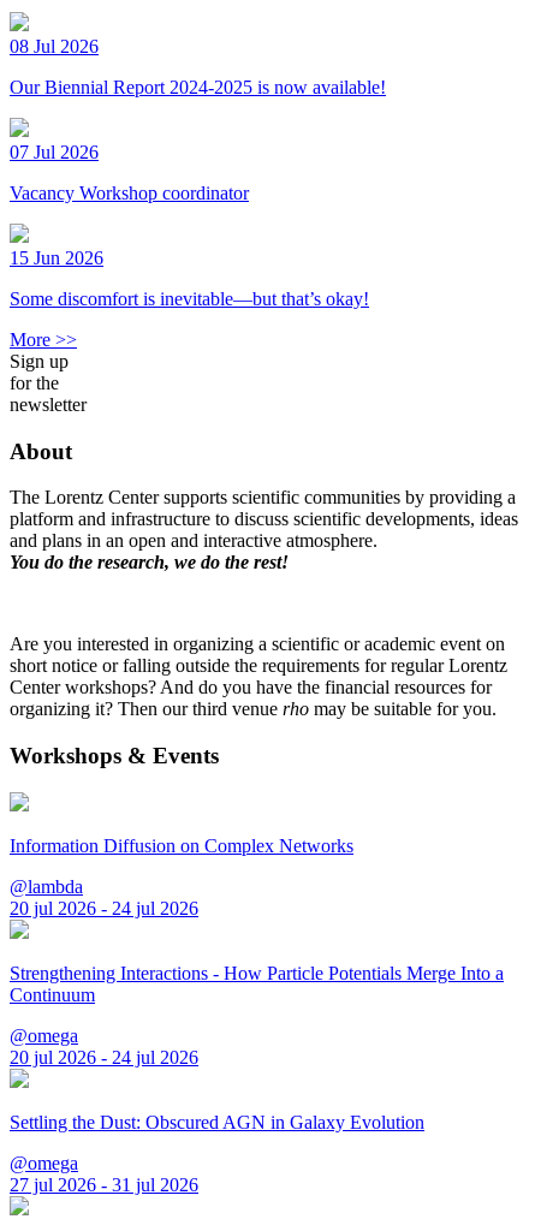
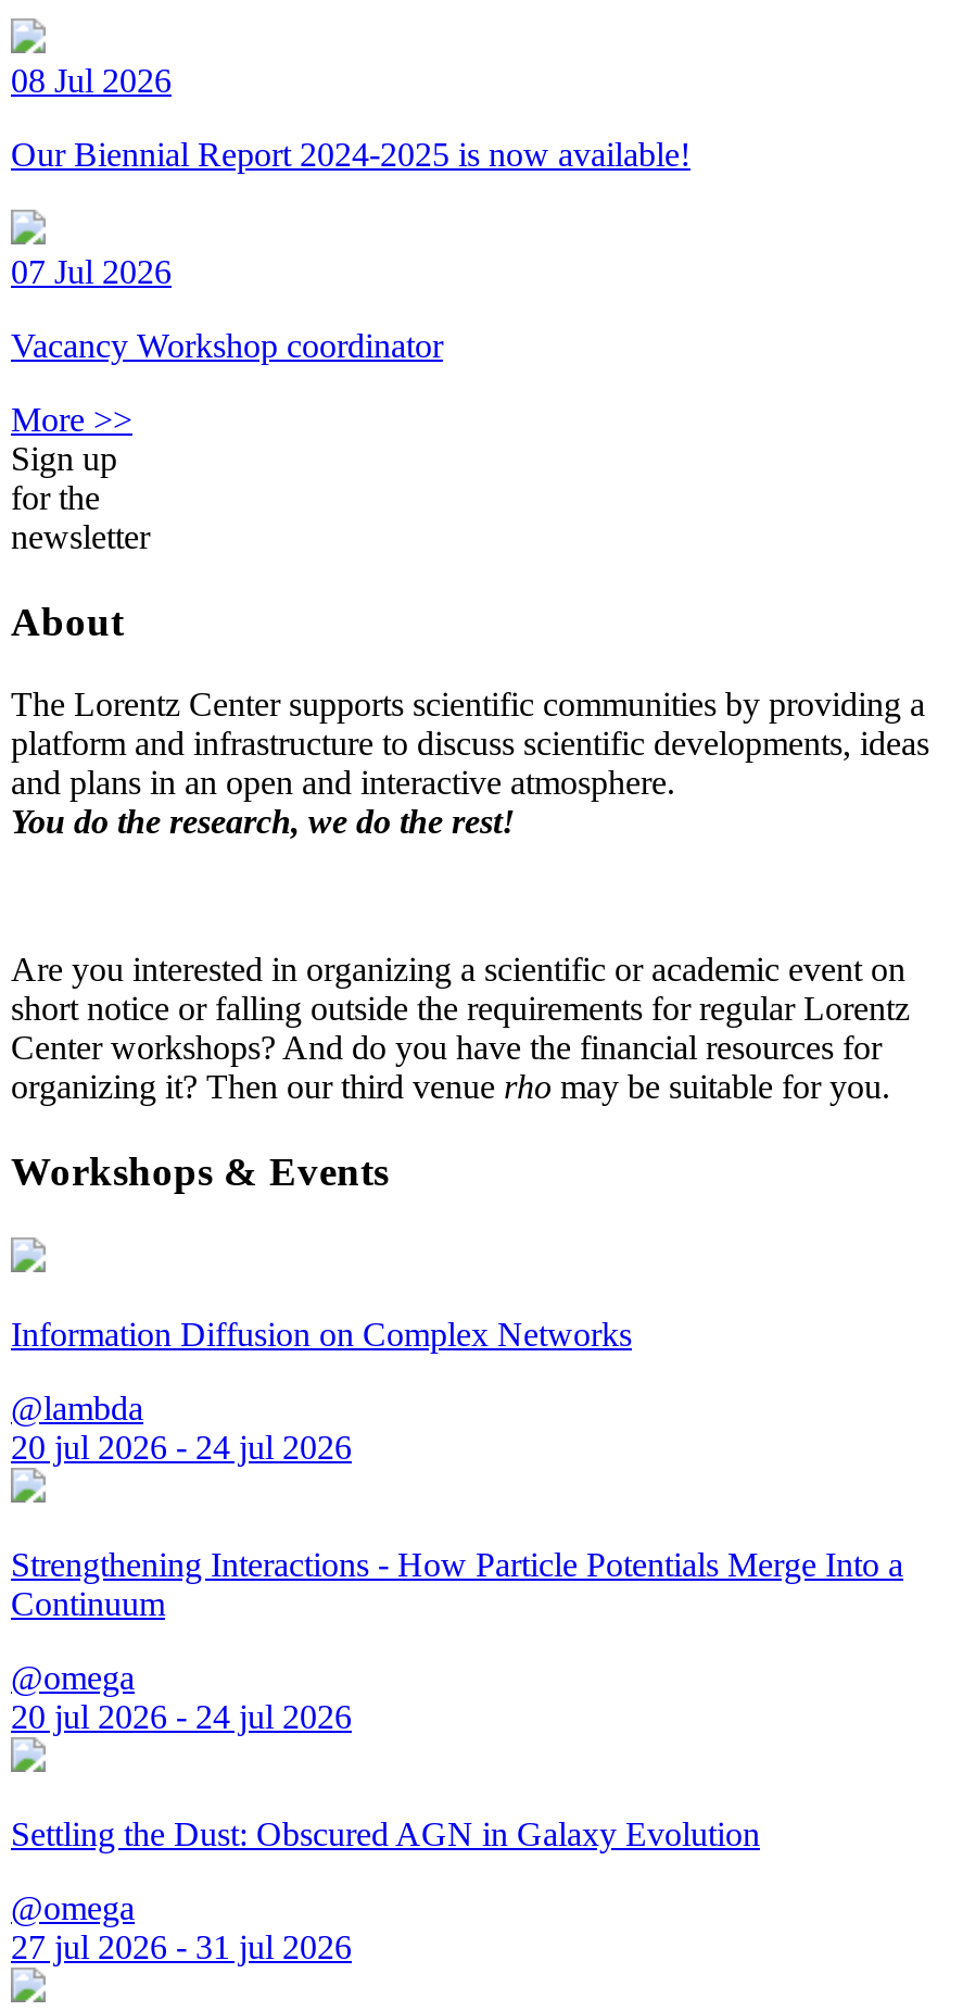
[10,248,369,309] 15 Jun 2026 | Some discomfort is inevitable—but that’s okay! -> none

